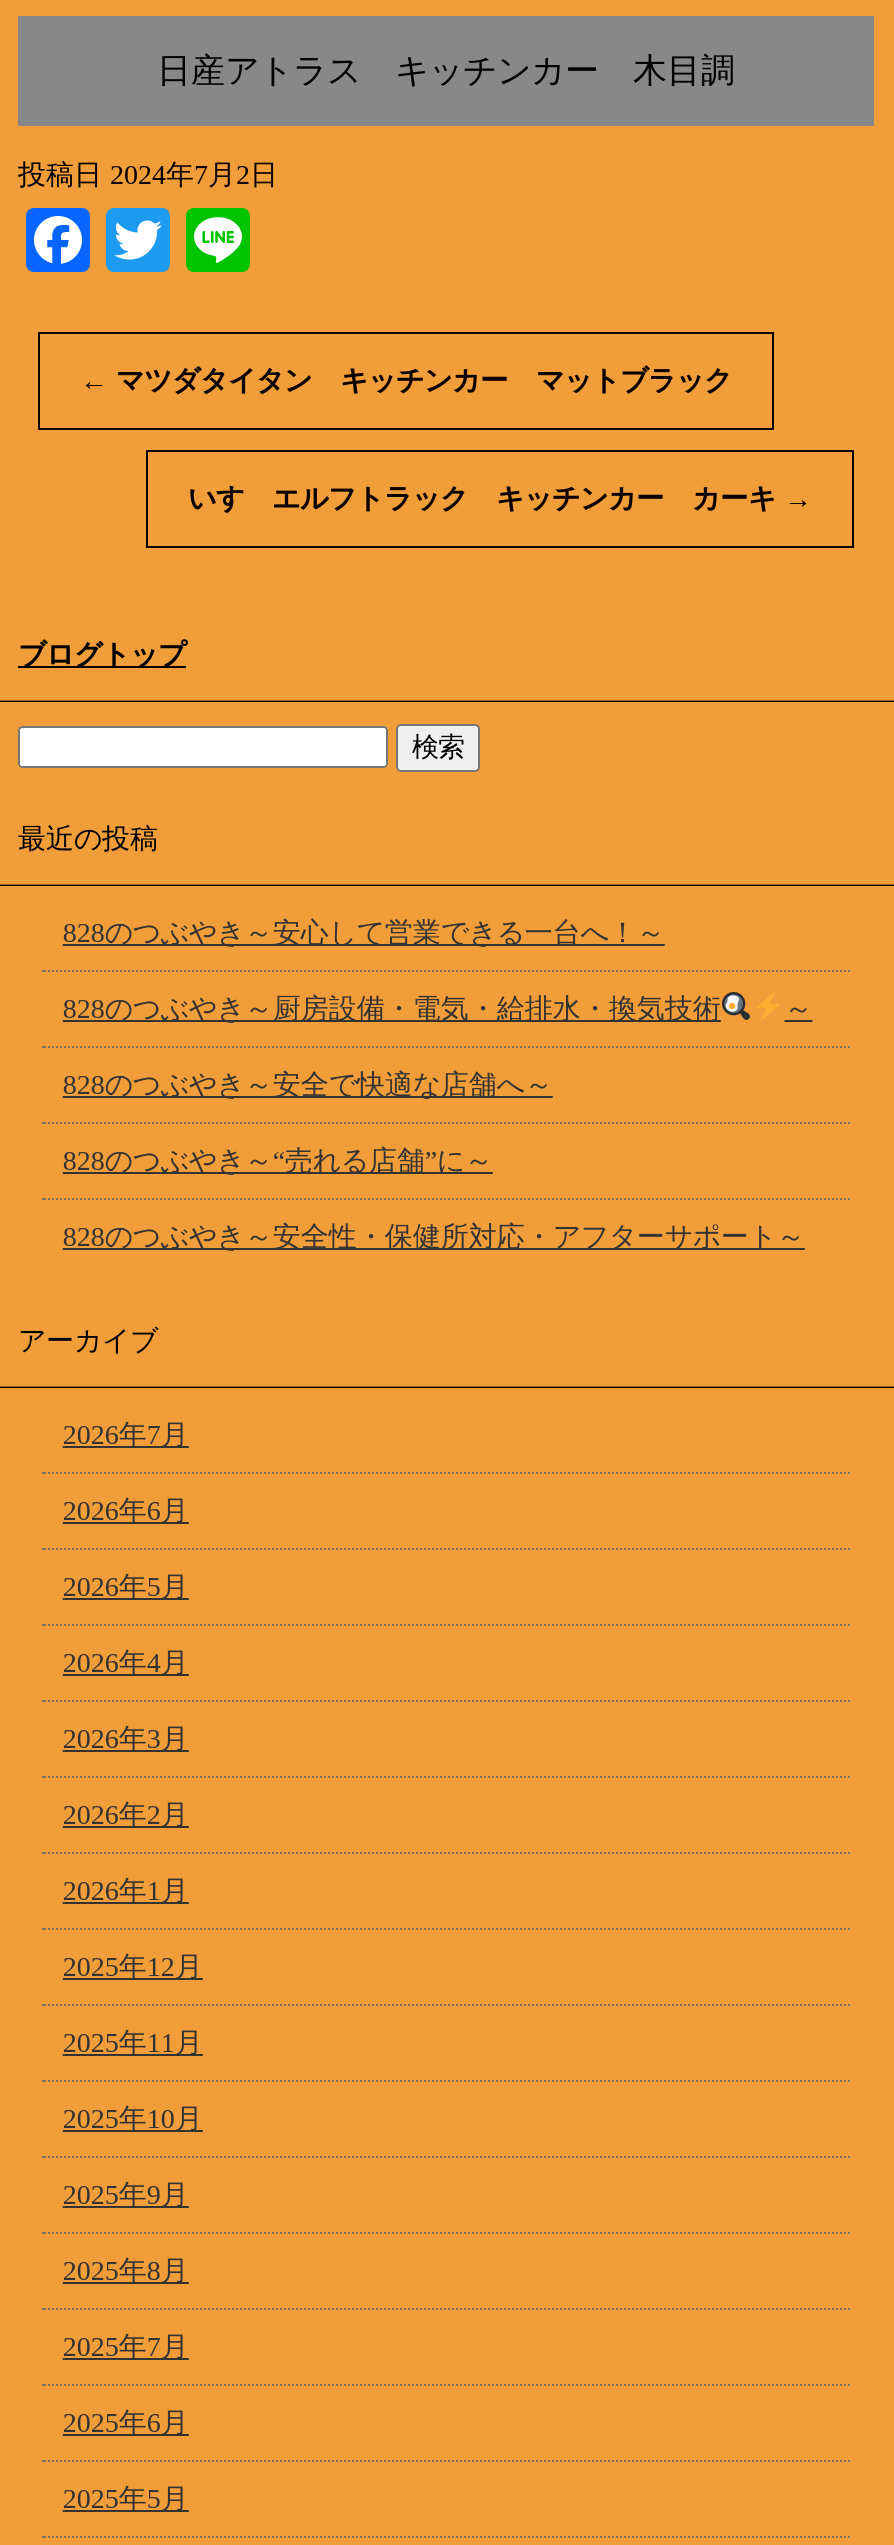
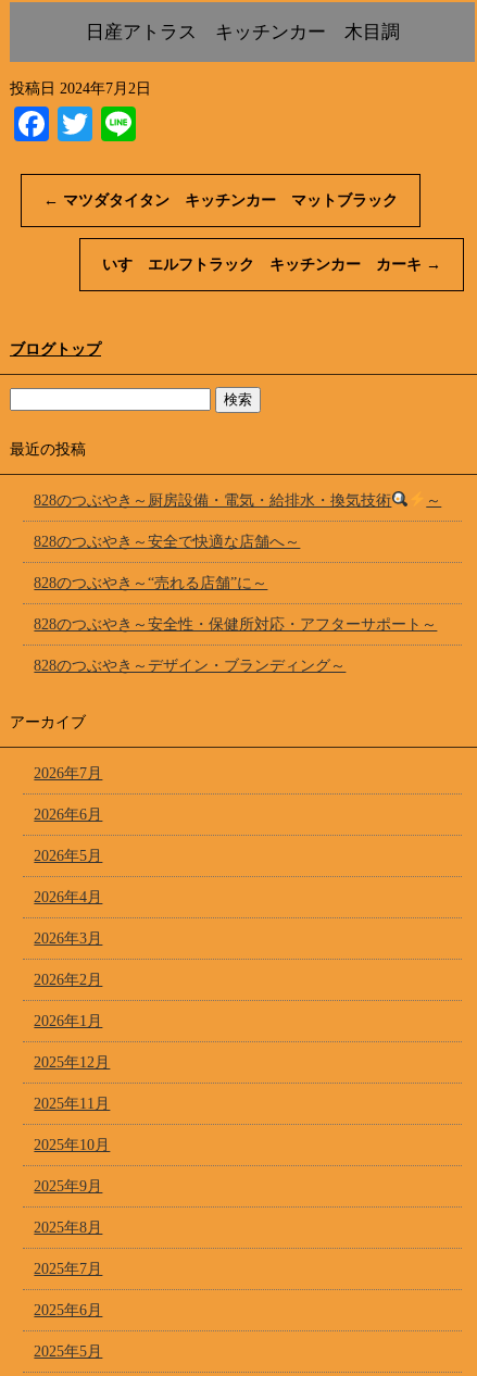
[63,918,665,948] 828のつぶやき～安心して営業できる一台へ！～ -> none
moved [63,994,805,1252] -> [34,492,437,633]: 828のつぶやき～厨房設備・電気・給排水・換気技術 | 828のつぶやき～安全で快適な店舗へ～ | 828のつぶやき～“売れる店舗”に～ | 828のつぶやき～安全性・保健所対応・アフターサポート～
none -> [34,658,346,674] 828のつぶやき～デザイン・ブランディング～

